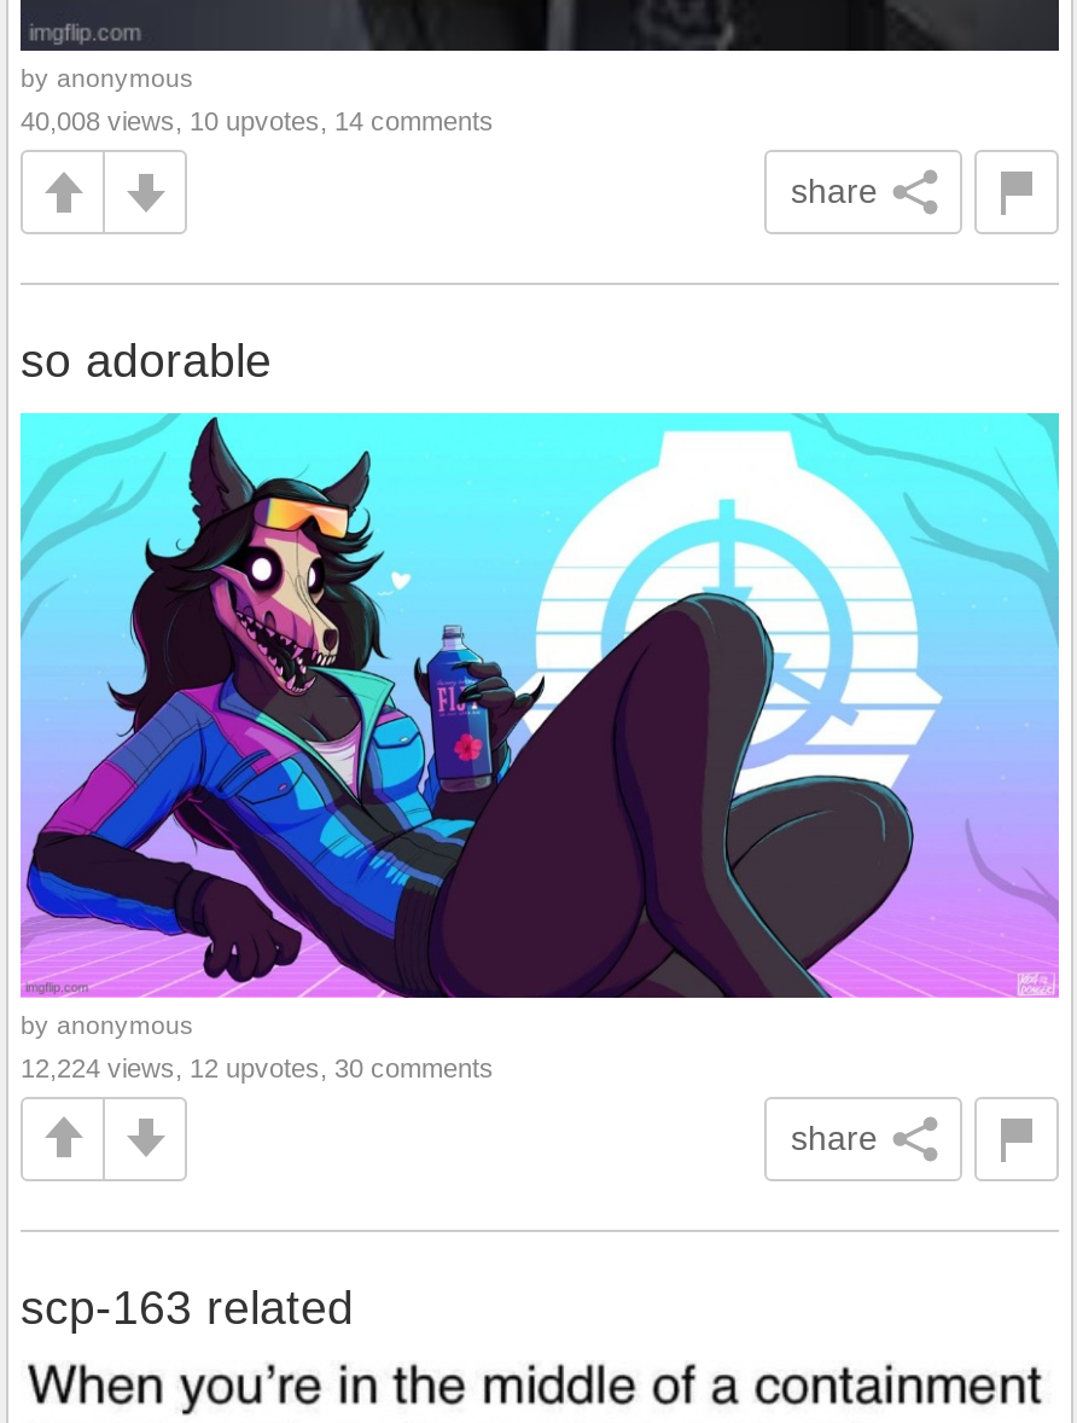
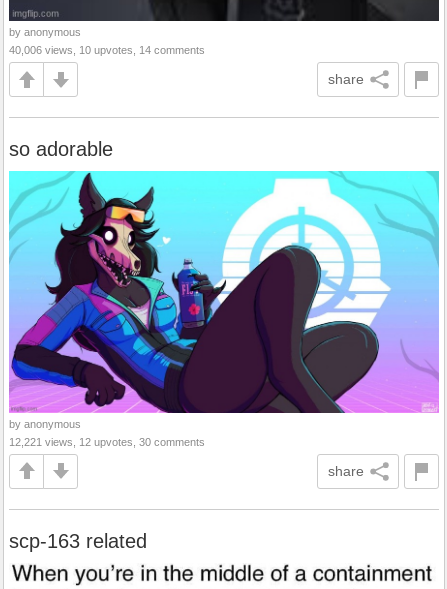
[21,107,494,136] 40,008 views, 10 upvotes, 14 comments -> [9,44,205,56] 40,006 views, 10 upvotes, 14 comments
[21,1052,494,1081] 12,224 views, 12 upvotes, 30 comments -> [9,436,205,448] 12,221 views, 12 upvotes, 30 comments

